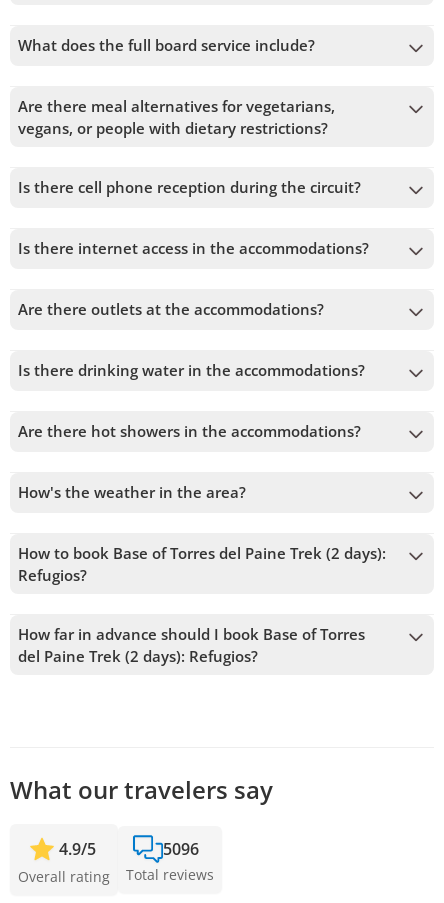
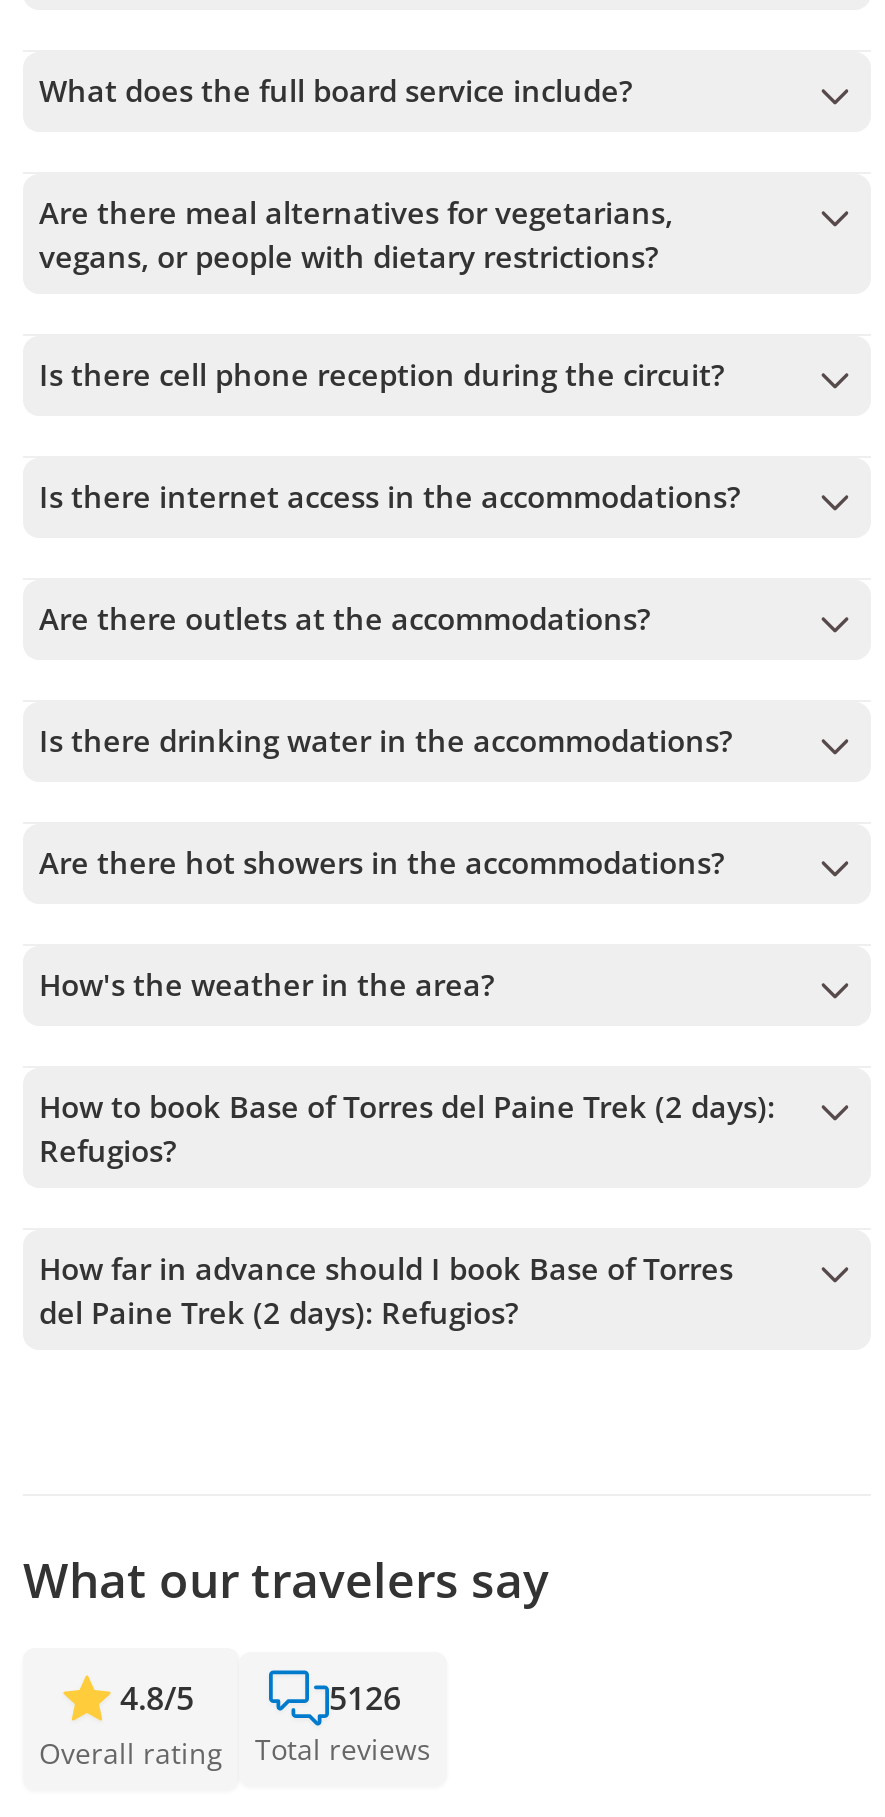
[58,838,95,860] 4.9/5 -> [120,1676,194,1720] 4.8/5
[163,838,199,860] 5096 -> [329,1676,401,1720] 5126

